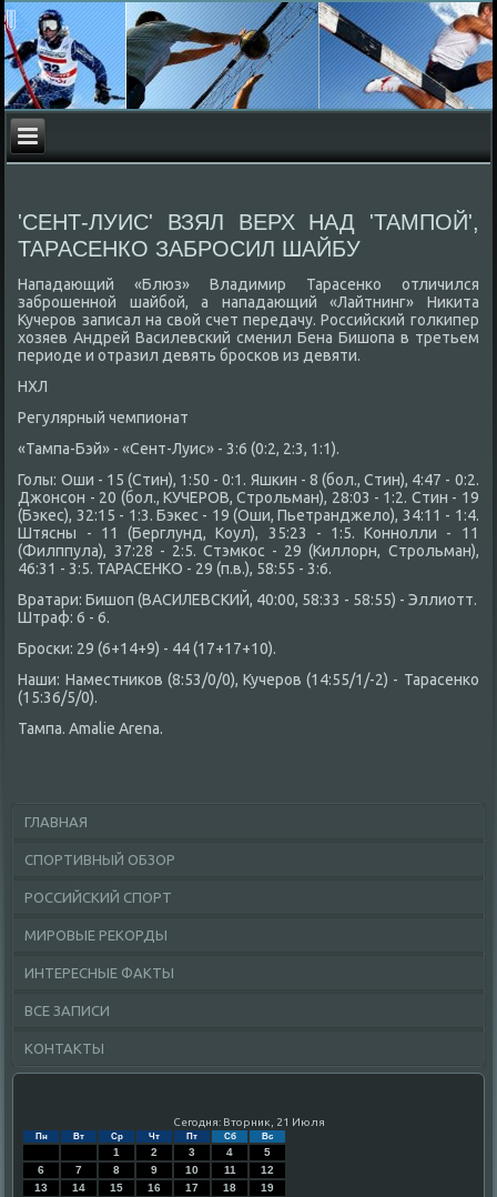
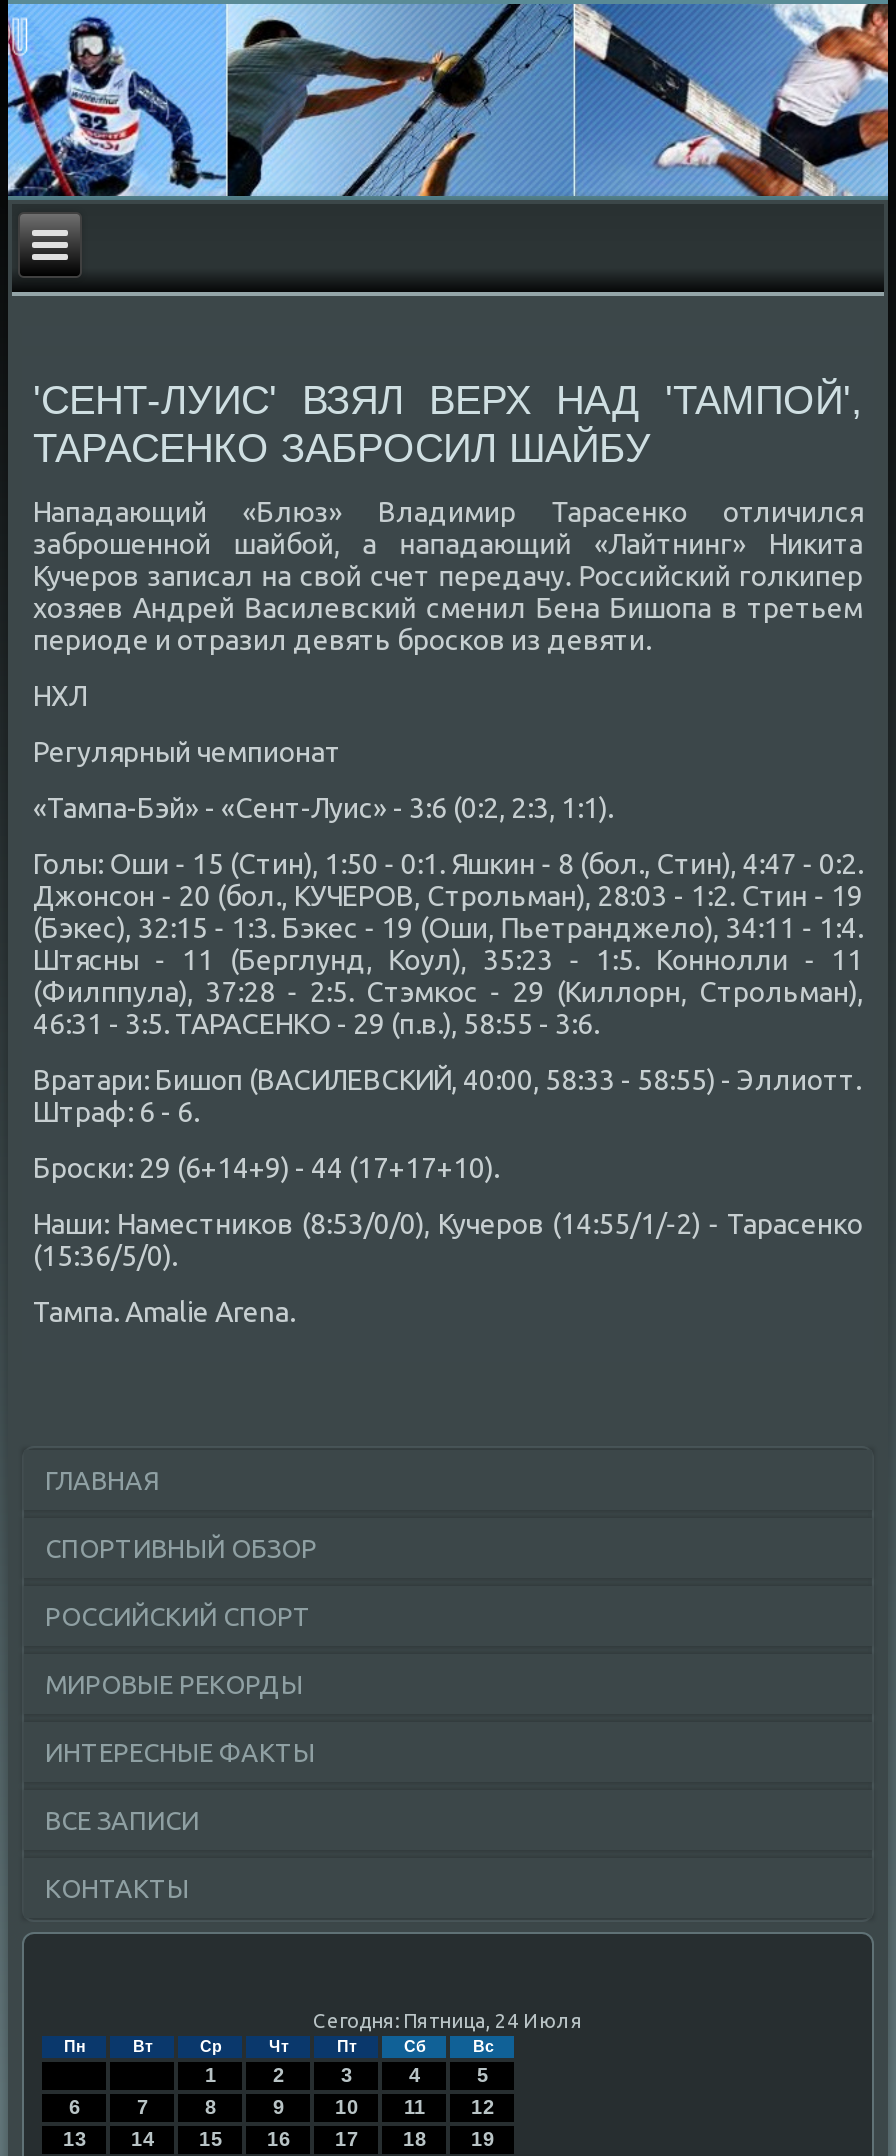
[173,1116,324,1128] Сегодня: Вторник, 21 Июля -> [313,2010,583,2032] Сегодня: Пятница, 24 Июля

